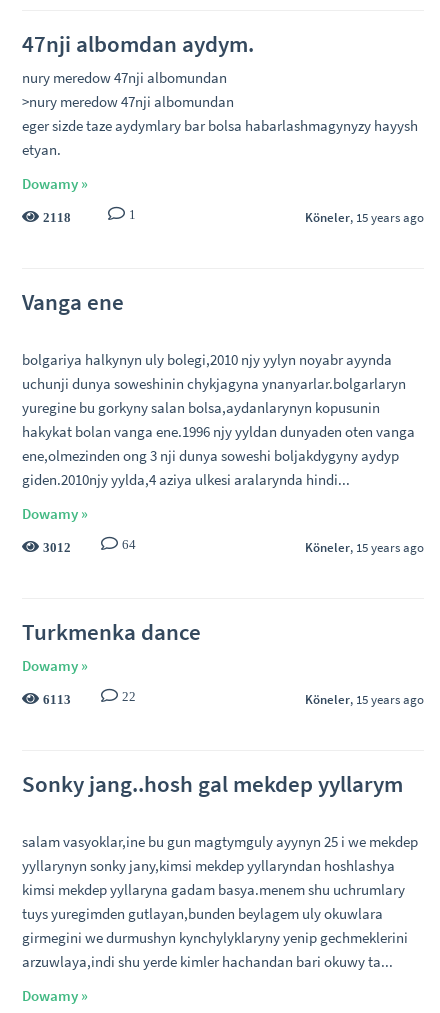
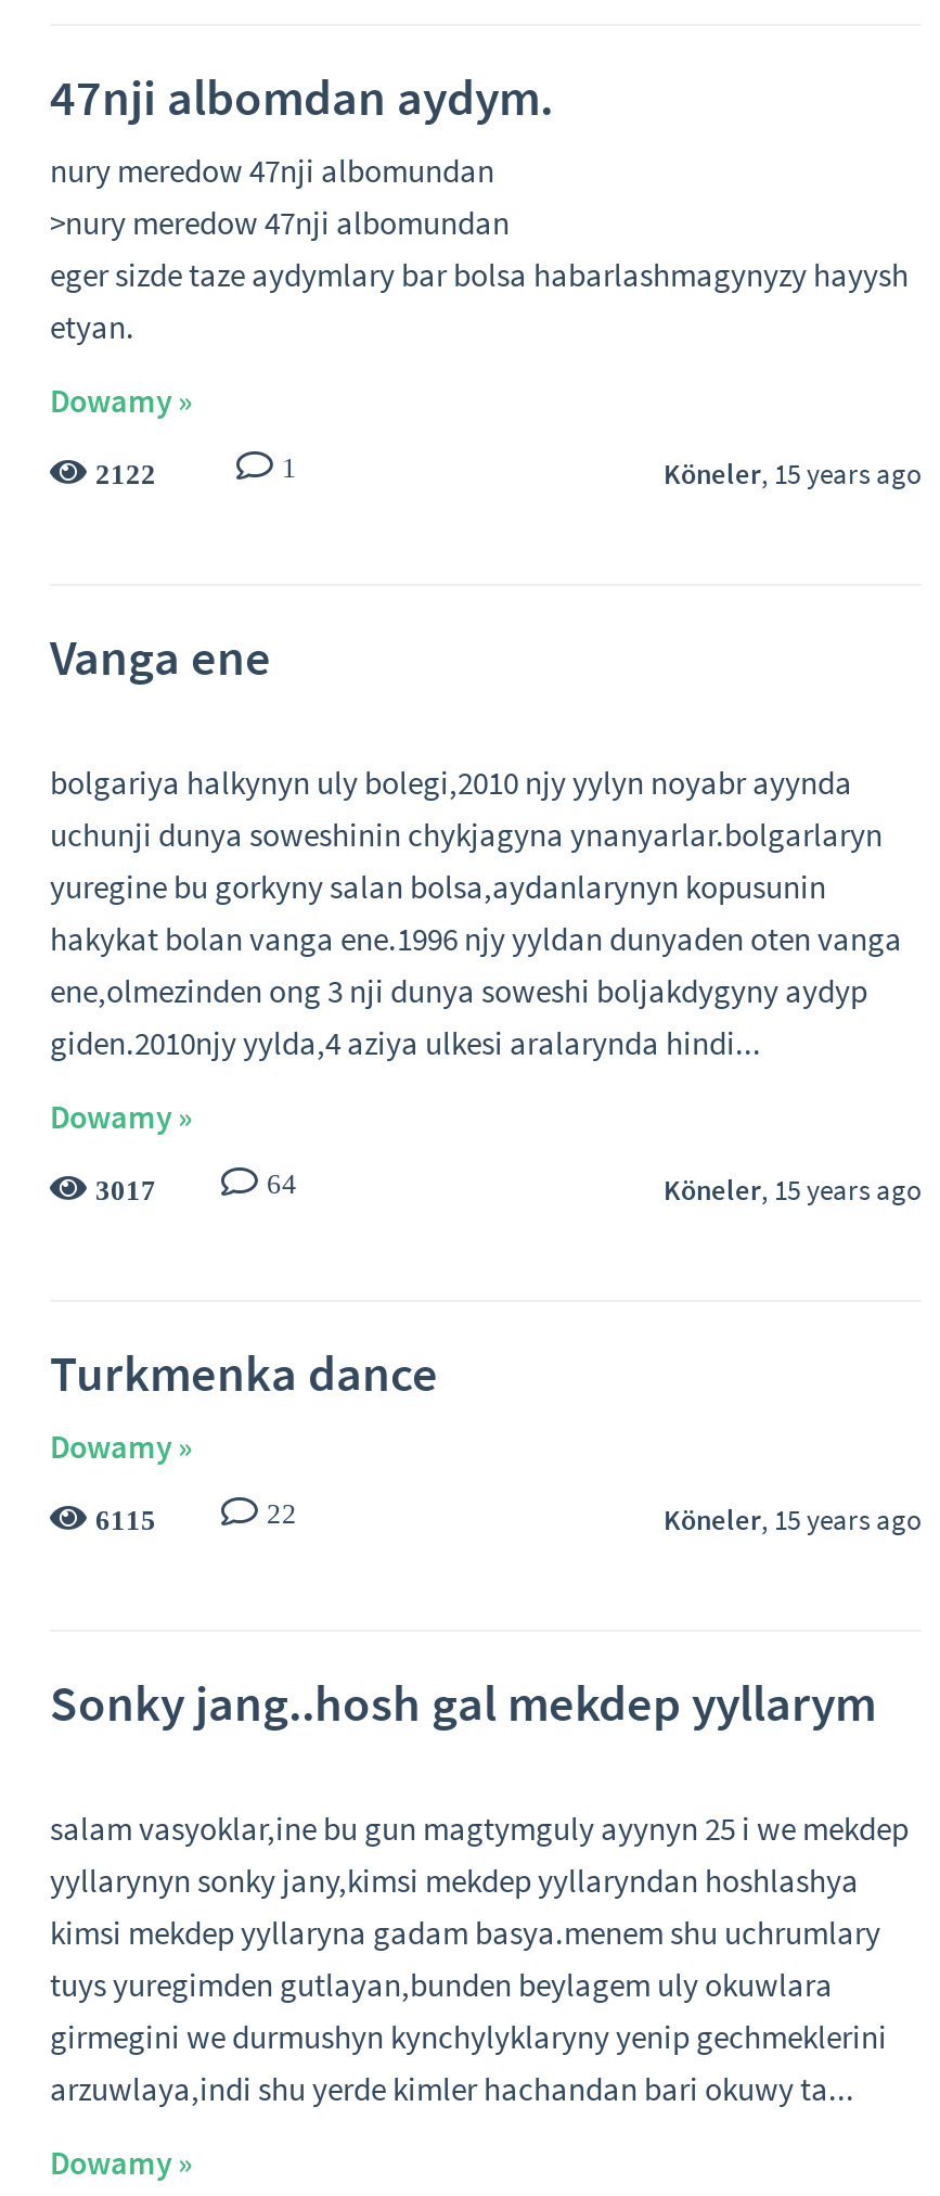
[43,211,71,224] 2118 -> [95,460,156,488] 2122
[43,541,71,554] 3012 -> [95,1176,156,1204] 3017
[43,693,71,706] 6113 -> [95,1506,156,1534] 6115

